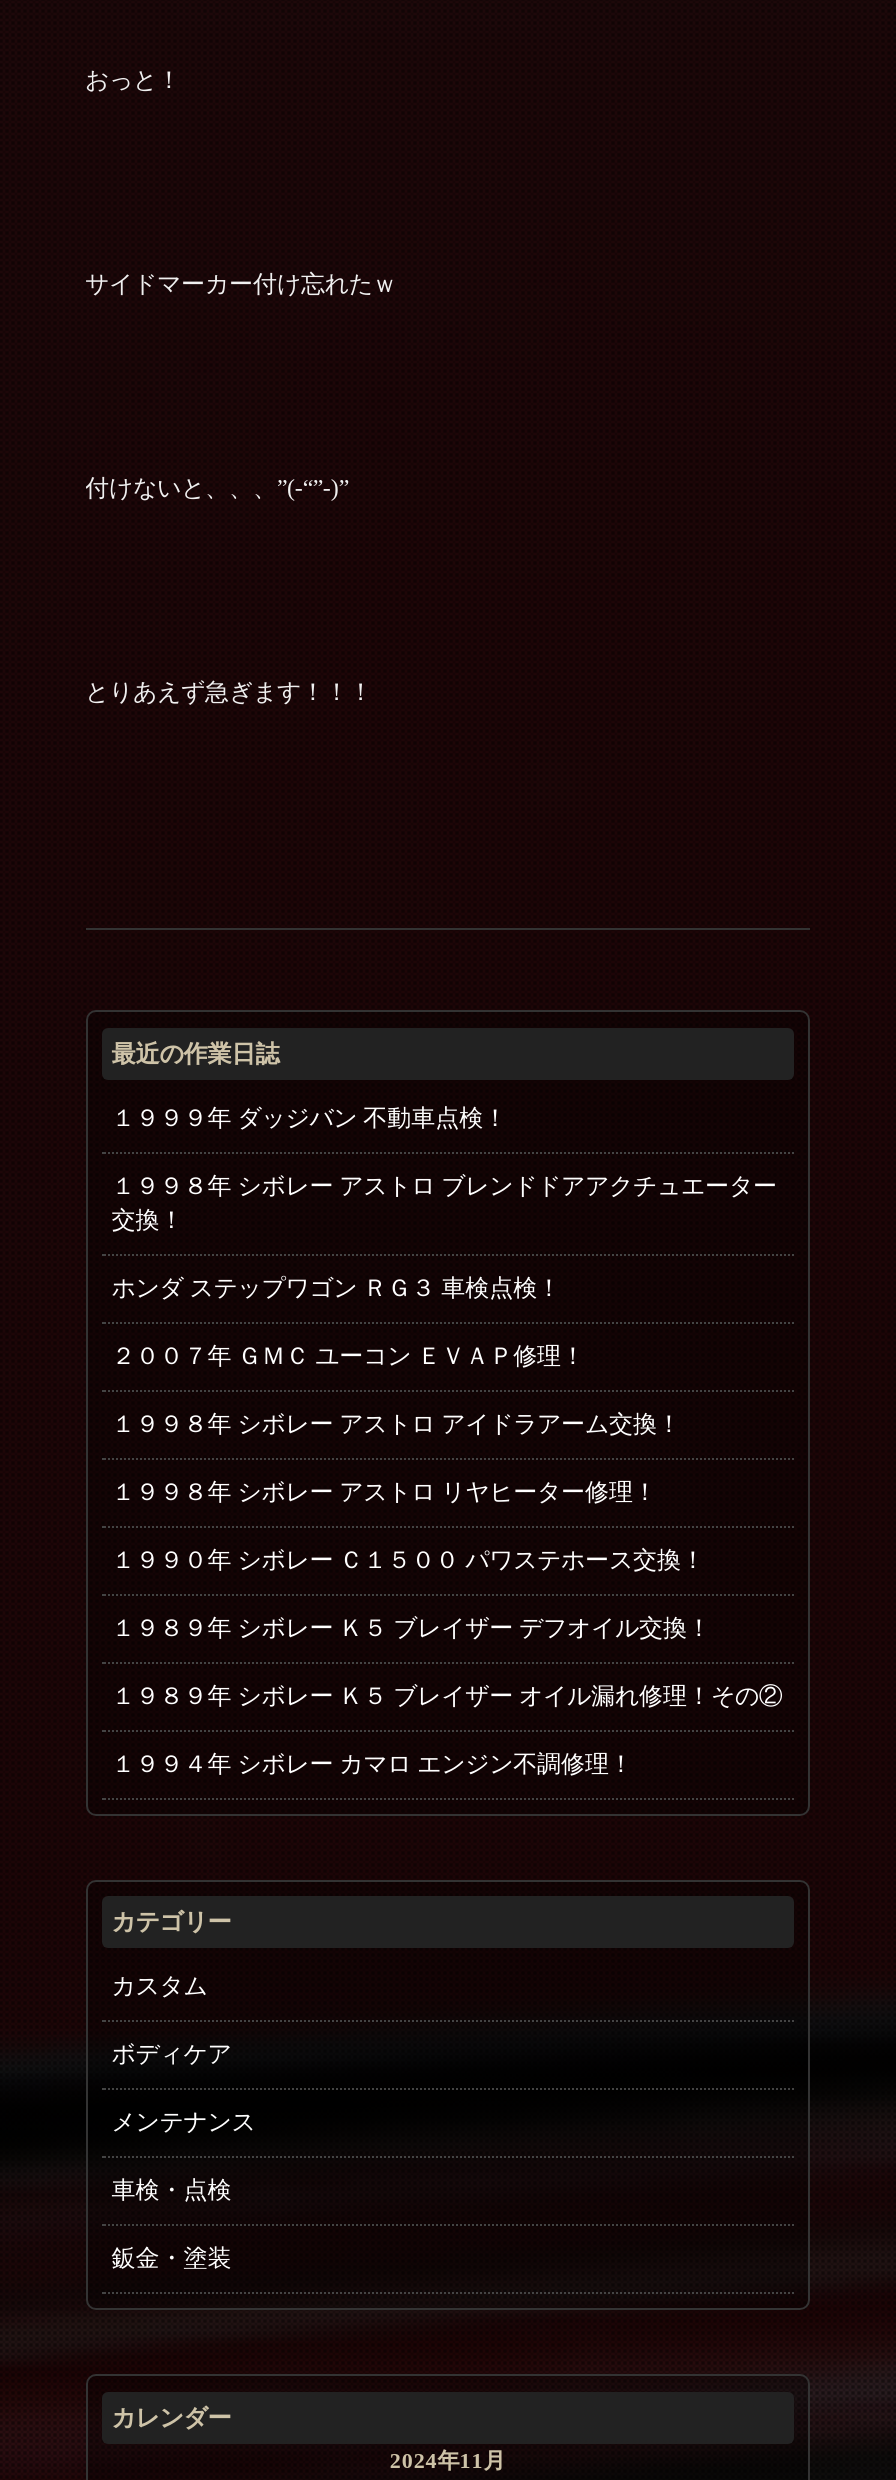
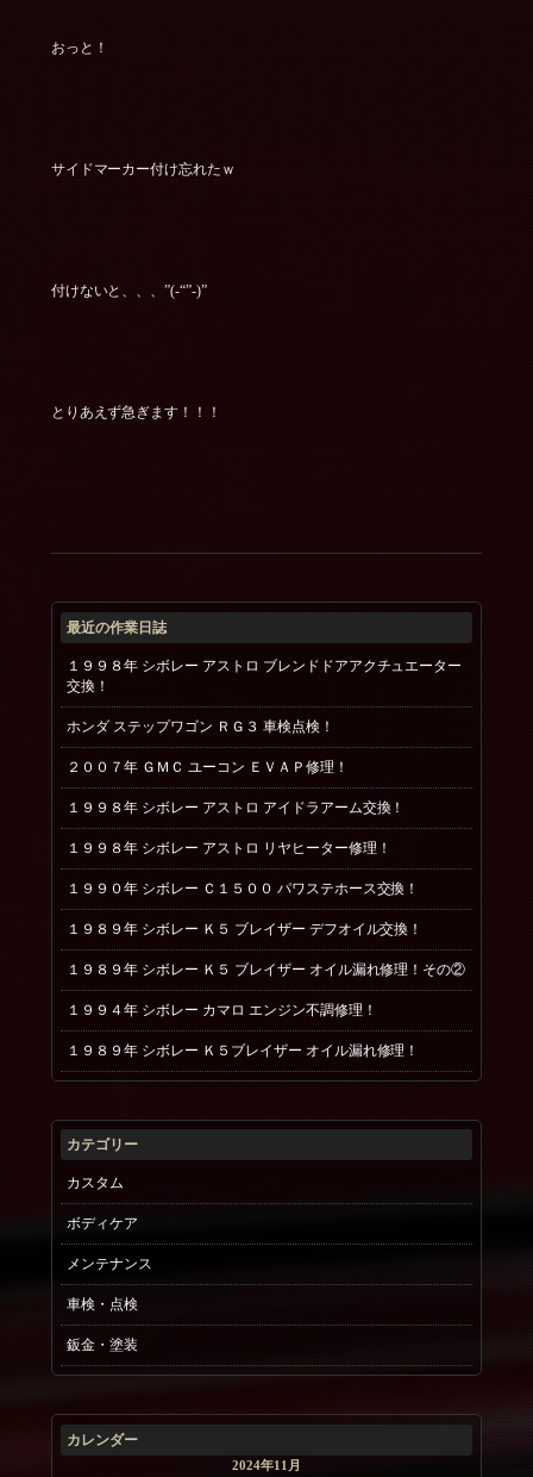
[112,1103,507,1131] １９９９年 ダッジバン 不動車点検！ -> none
moved [112,1171,777,1777] -> [66,657,462,1018]: １９９８年 シボレー アストロ ブレンドドアアクチュエーター | 交換！ | ホンダ ステップワゴン ＲＧ３ 車検点検！ | ... | １９８９年 シボレー Ｋ５ ブレイザー デフオイル交換！ | １９９４年 シボレー カマロ エンジン不調修理！
none -> [66,1042,419,1058] １９８９年 シボレー Ｋ５ブレイザー オイル漏れ修理！

